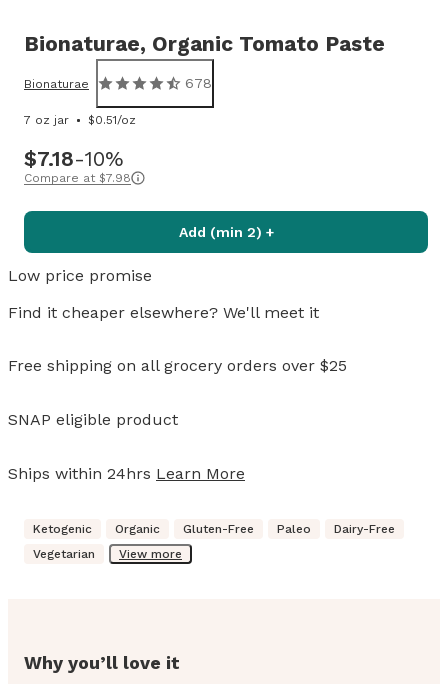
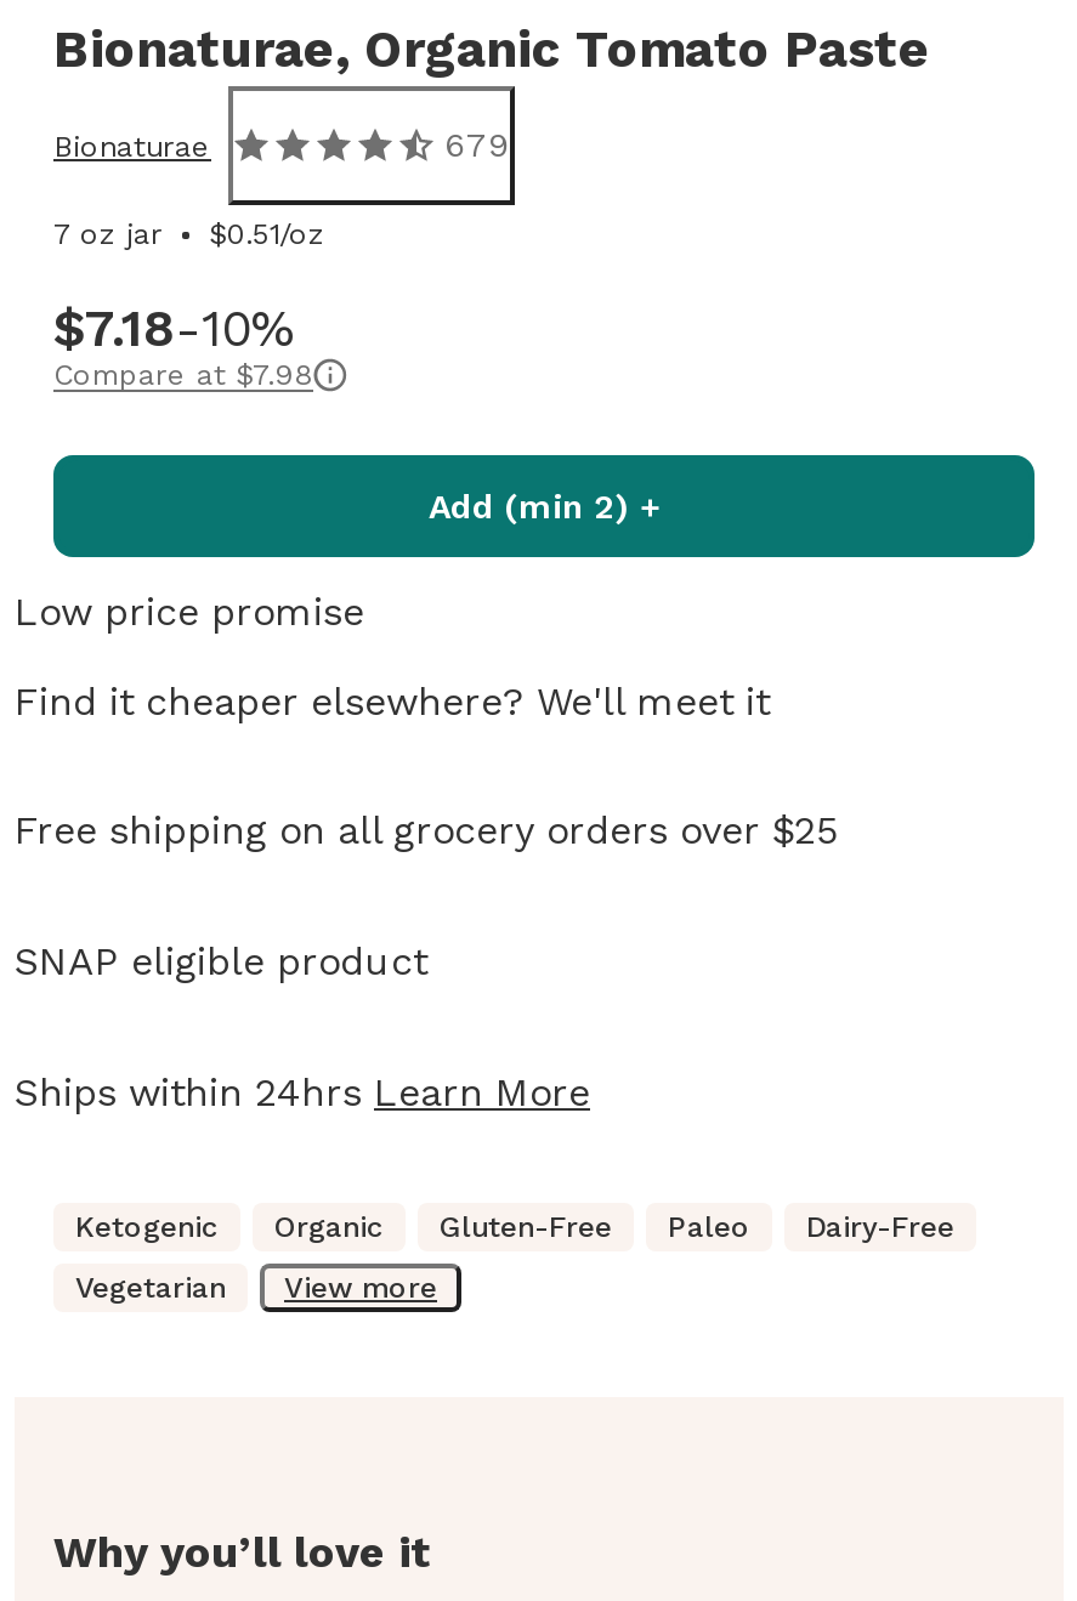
[185,75,212,91] 678 -> [444,125,510,164] 679

